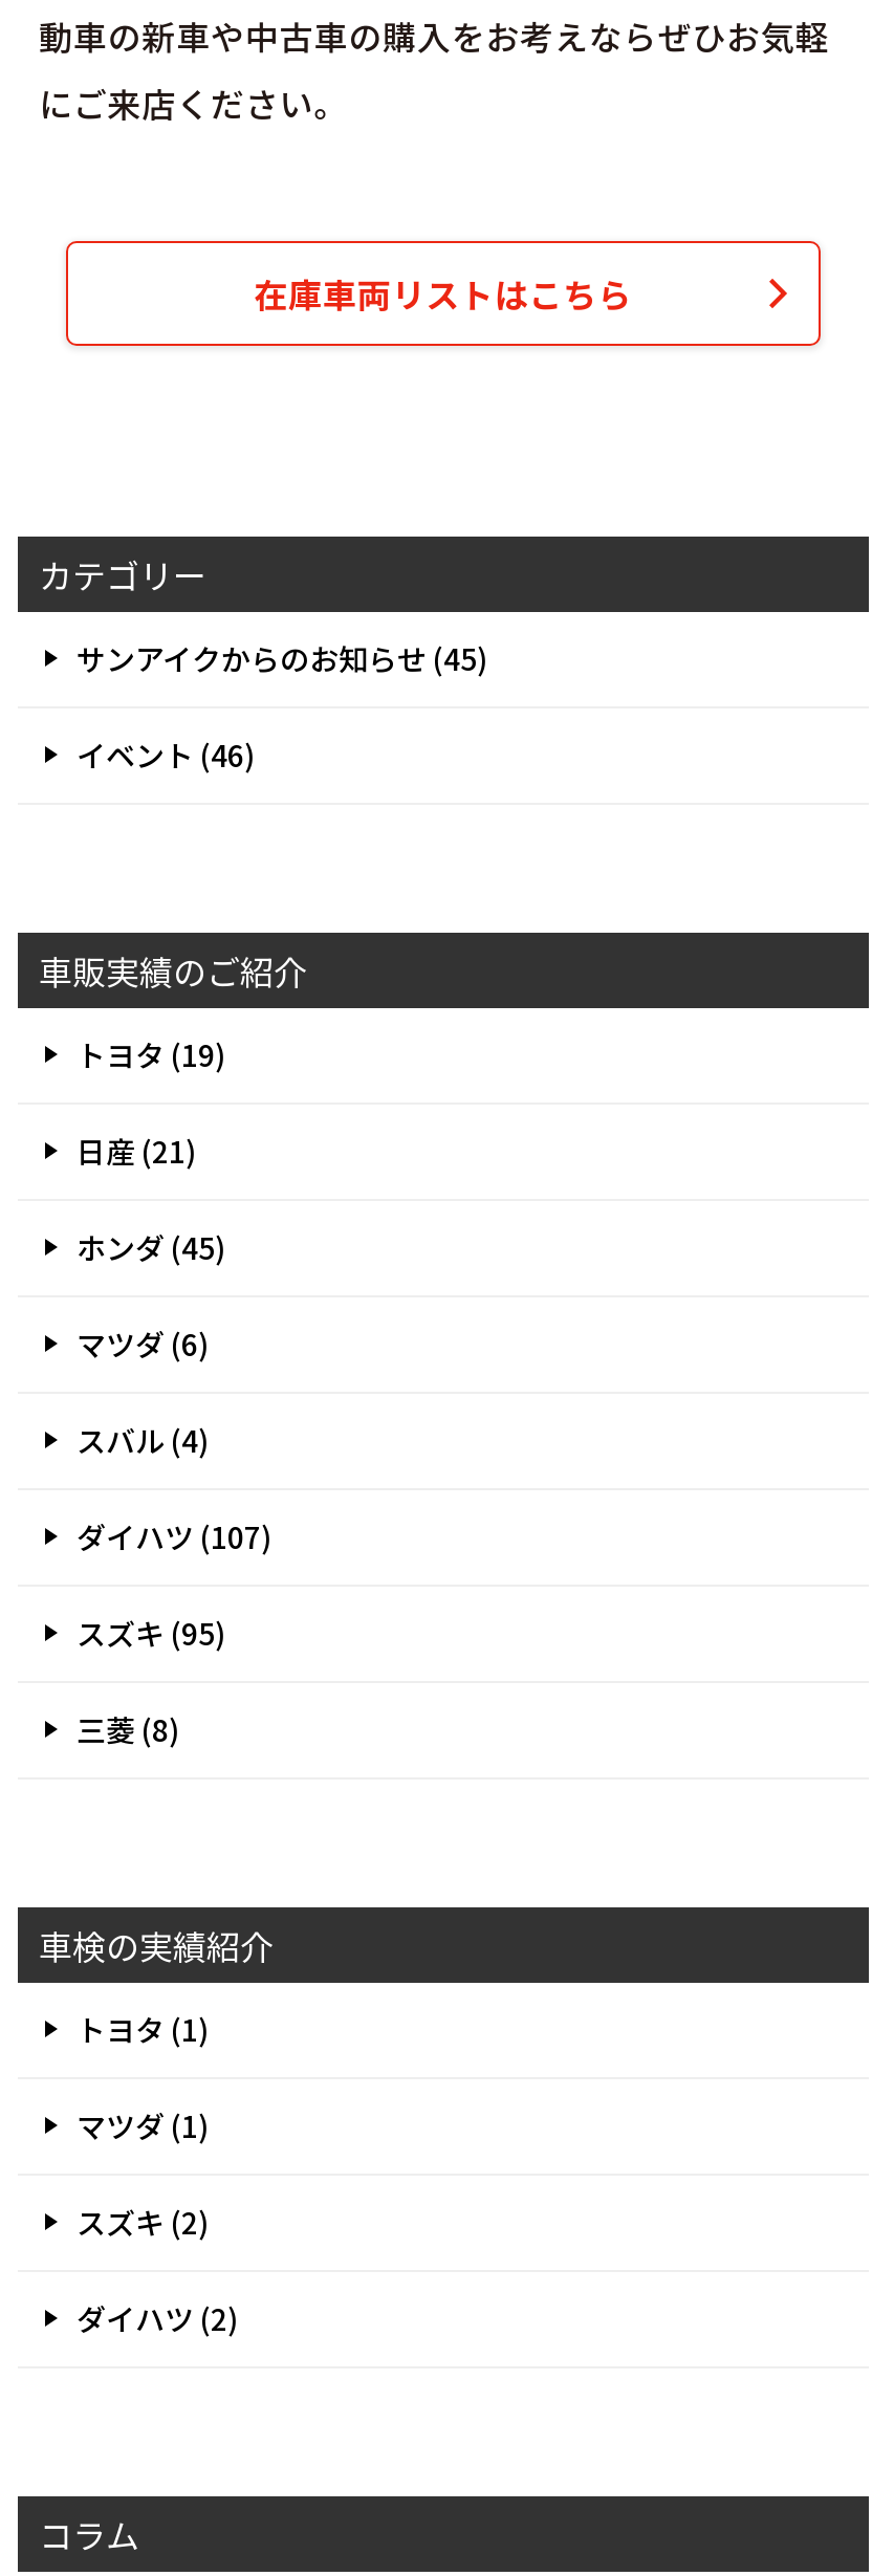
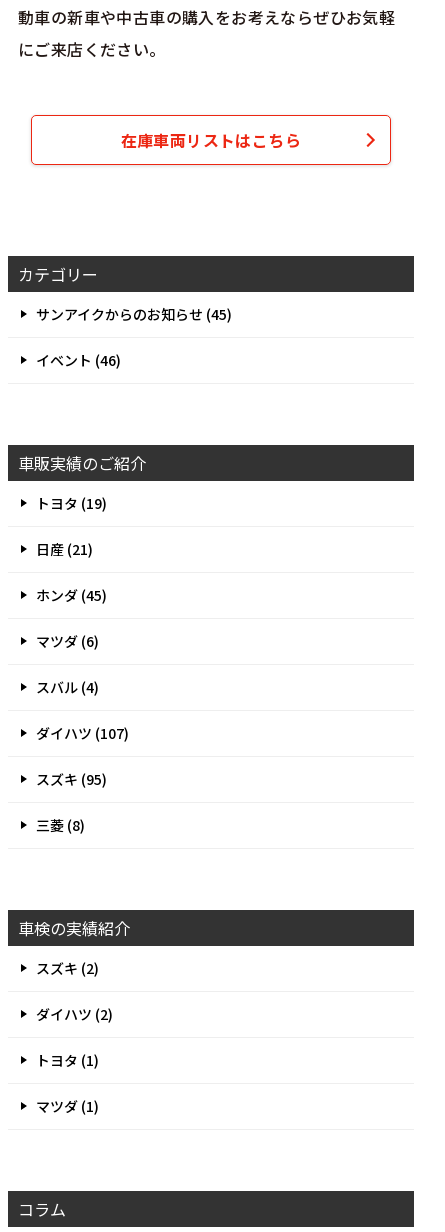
moved [77,2008,209,2146] -> [36,1050,99,1116]: トヨタ (1) | マツダ (1)
moved [77,2200,238,2339] -> [36,958,113,1024]: スズキ (2) | ダイハツ (2)

